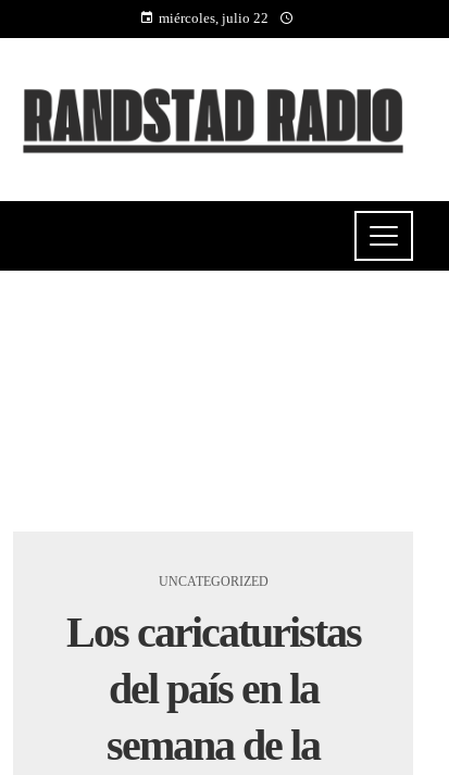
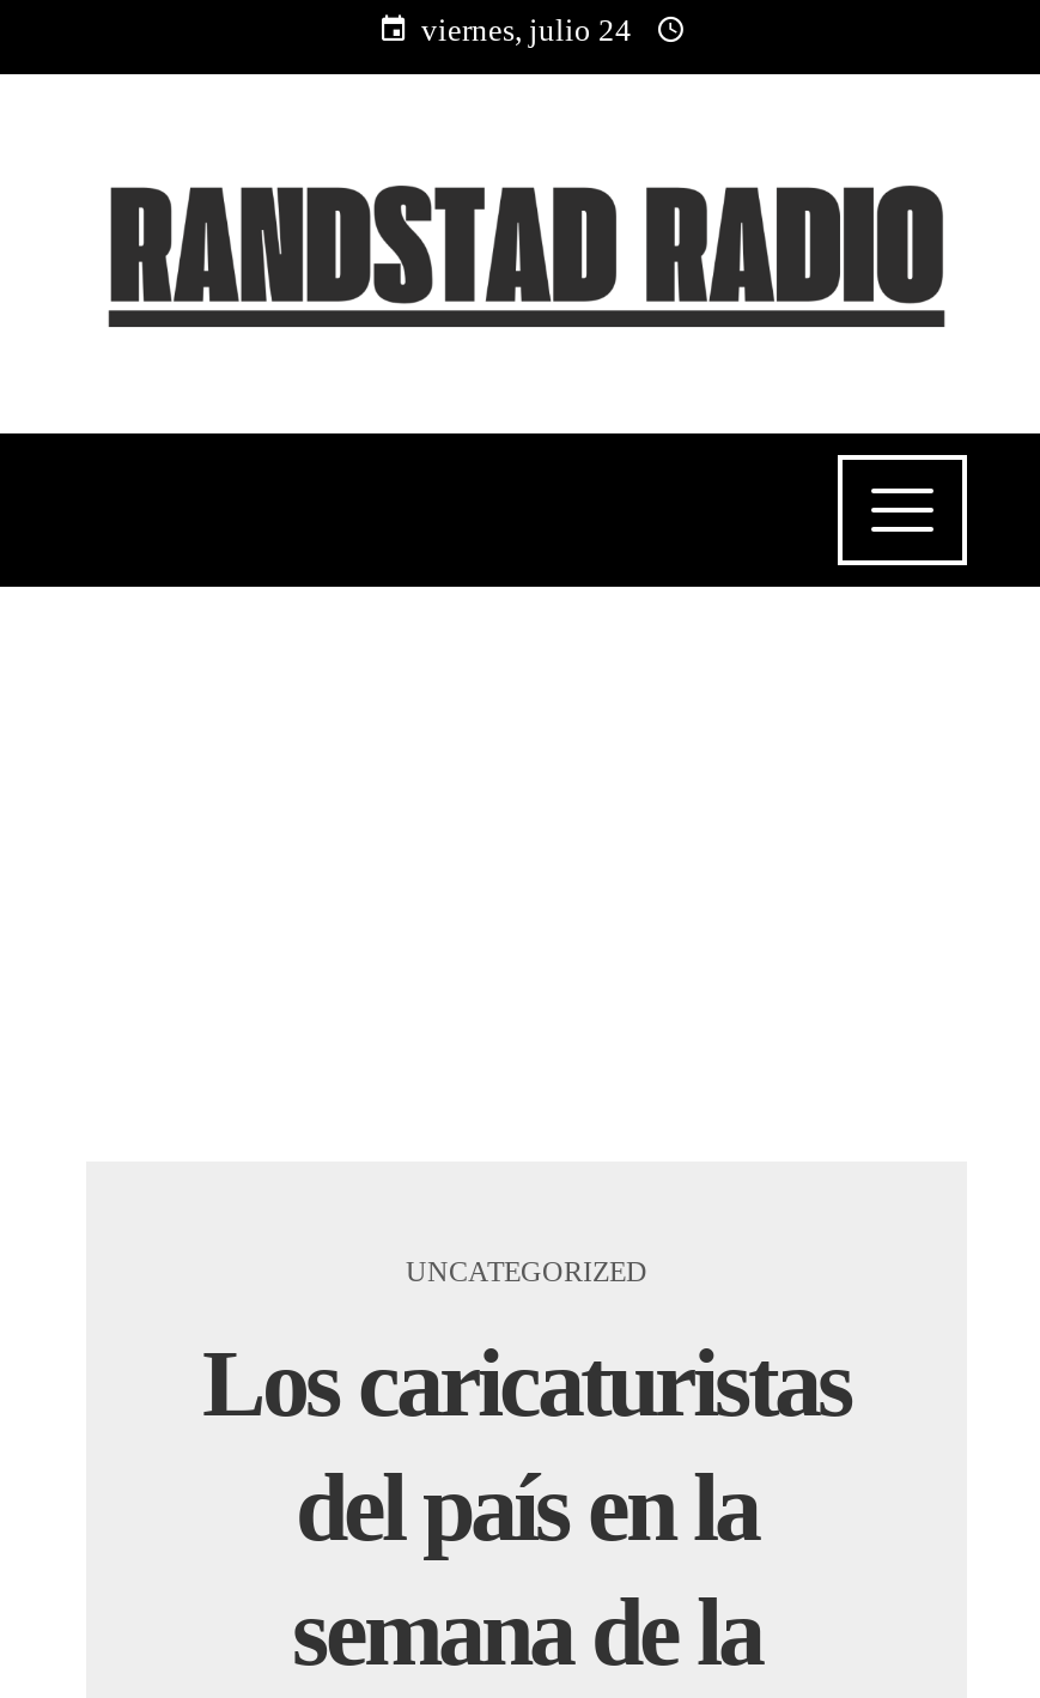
[158,11,268,26] miércoles, julio 22 -> [421,14,632,48] viernes, julio 24

